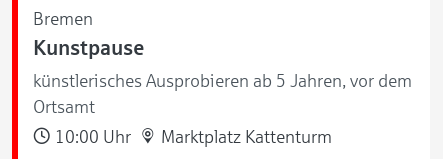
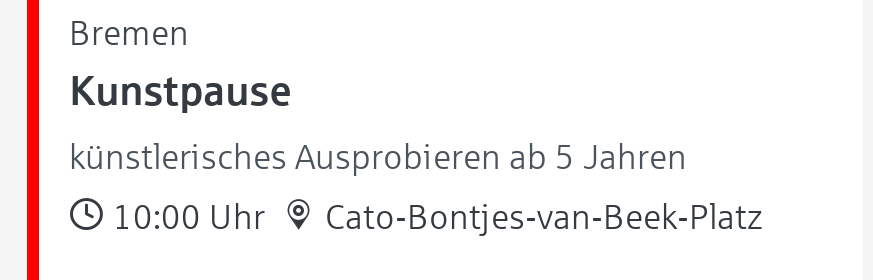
[33,71,412,117] künstlerisches Ausprobieren ab 5 Jahren, vor dem | Ortsamt -> [69,137,687,177] künstlerisches Ausprobieren ab 5 Jahren
[157,127,332,147] Marktplatz Kattenturm -> [317,197,763,237] Cato-Bontjes-van-Beek-Platz

